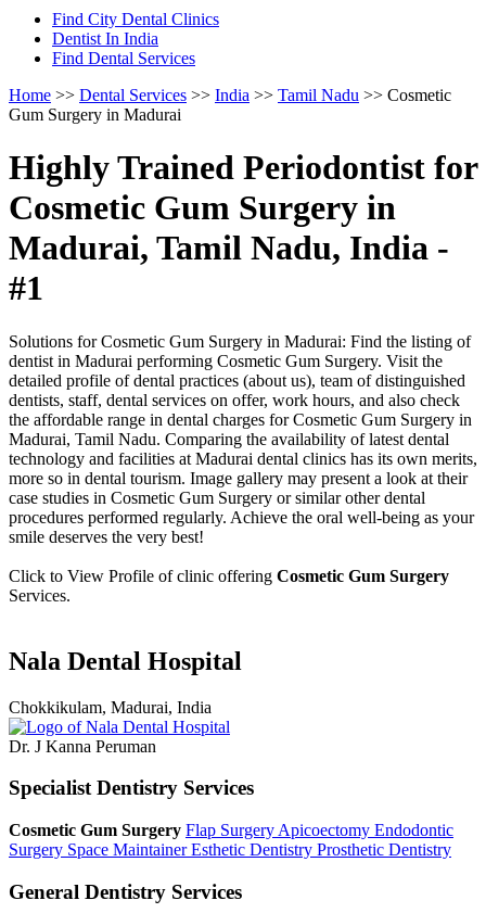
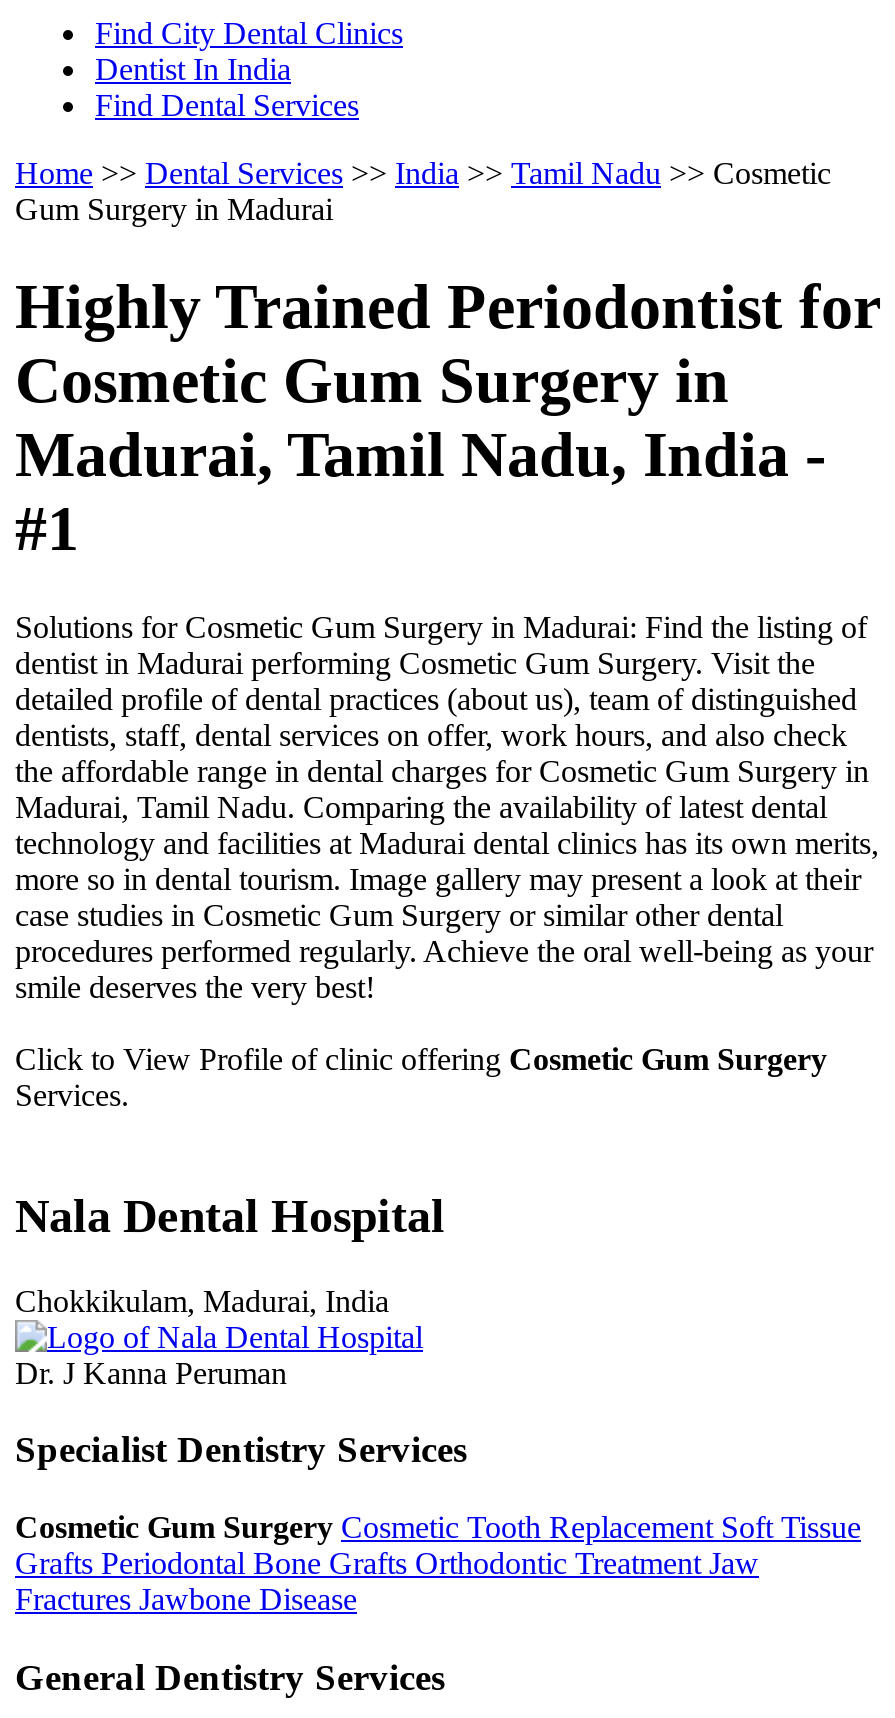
[9,821,453,859] Cosmetic Gum Surgery Flap Surgery Apicoectomy Endodontic | Surgery Space Maintainer Esthetic Dentistry Prosthetic Dentistry -> [15,1510,861,1616] Cosmetic Gum Surgery Cosmetic Tooth Replacement Soft Tissue | Grafts Periodontal Bone Grafts Orthodontic Treatment Jaw | Fractures Jawbone Disease

